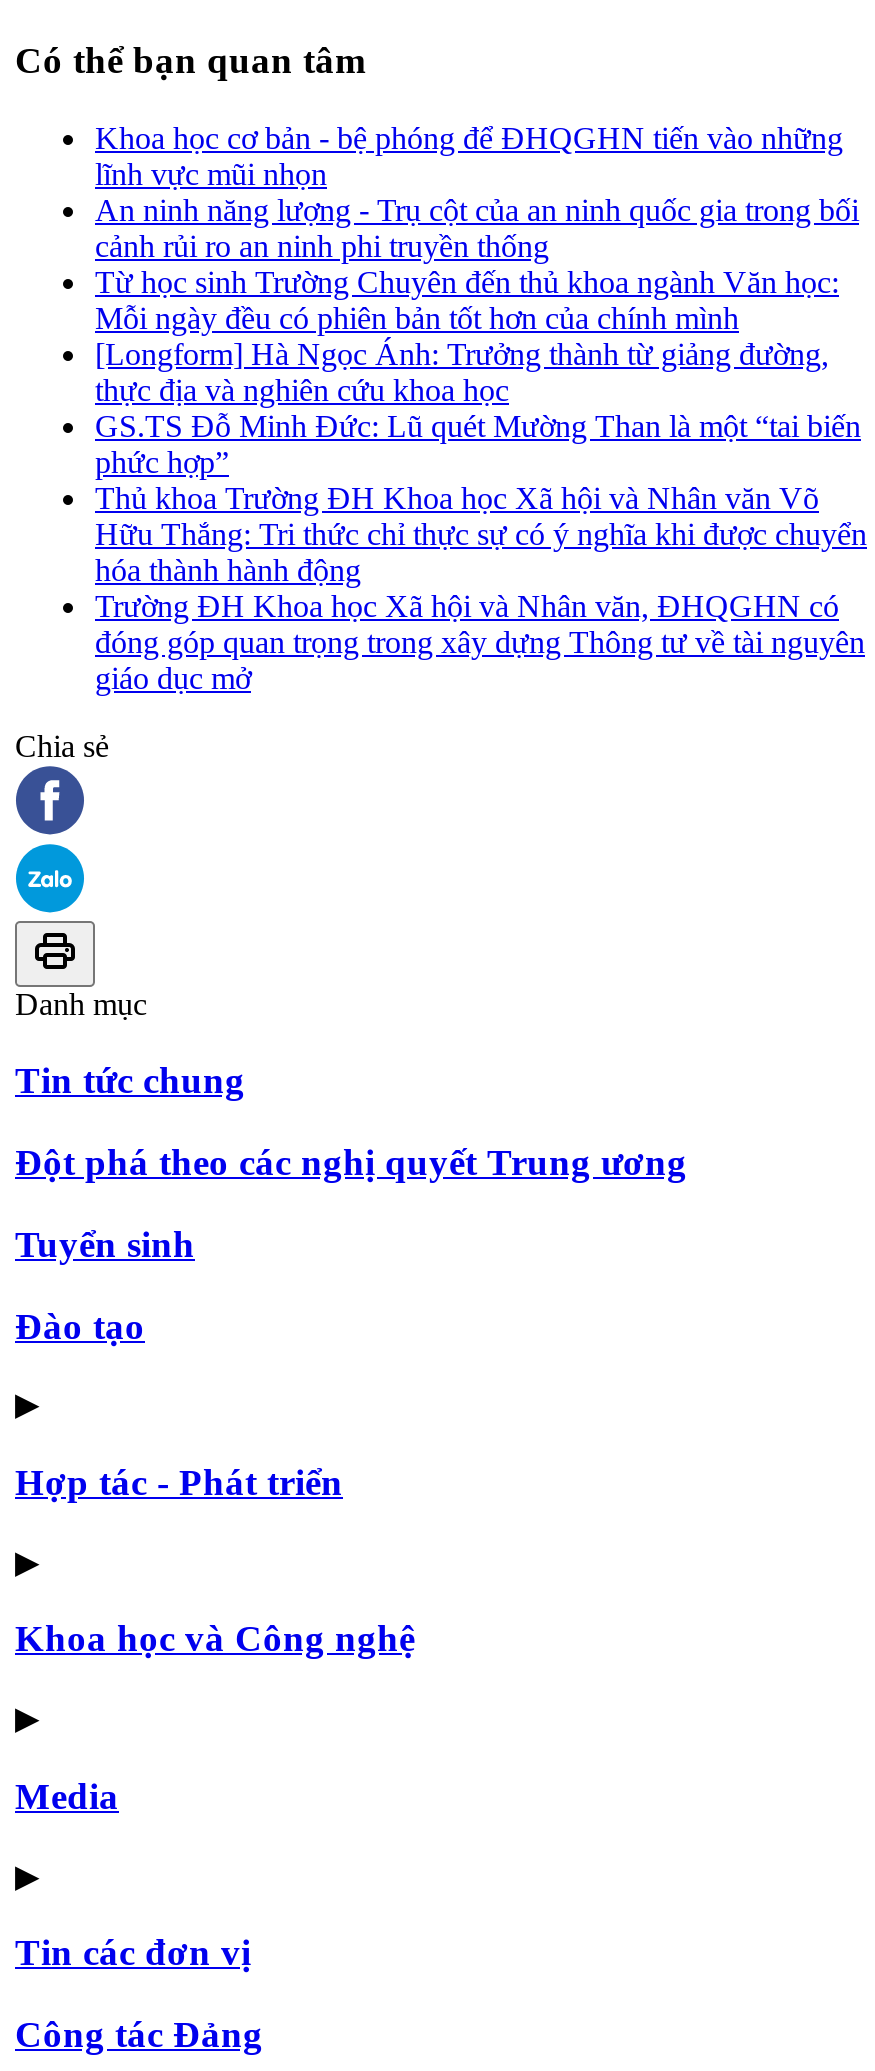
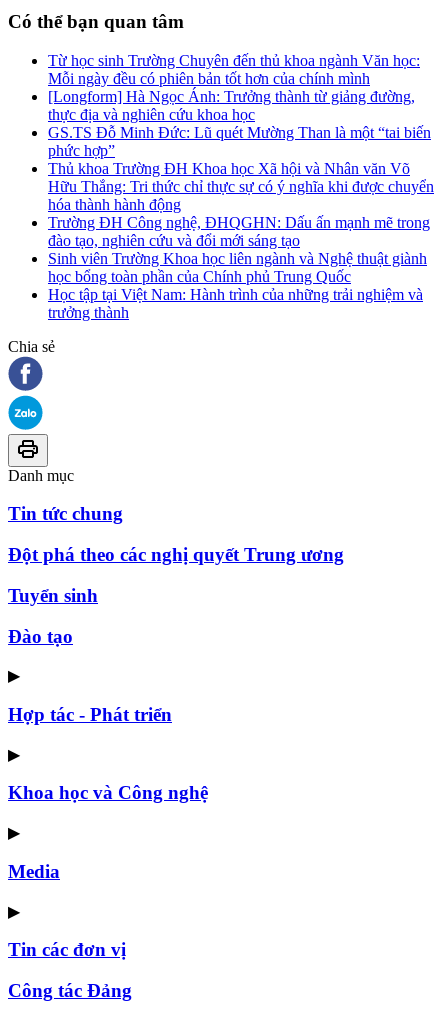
[95,120,859,262] Khoa học cơ bản - bệ phóng để ĐHQGHN tiến vào những | lĩnh vực mũi nhọn | An ninh năng lượng - Trụ cột của an ninh quốc gia trong bối | cảnh rủi ro an ninh phi truyền thống -> none
moved [95,264,867,586] -> [48,52,434,213]: Từ học sinh Trường Chuyên đến thủ khoa ngành Văn học: | Mỗi ngày đều có phiên bản tốt hơn của chính mình | [Longform] Hà Ngọc Ánh: Trưởng thành từ giảng đường, | ... | Hữu Thắng: Tri thức chỉ thực sự có ý nghĩa khi được chuyển | hóa thành hành động
[95,588,865,694] Trường ĐH Khoa học Xã hội và Nhân văn, ĐHQGHN có | đóng góp quan trọng trong xây dựng Thông tư về tài nguyên | giáo dục mở -> [48,214,430,321] Trường ĐH Công nghệ, ĐHQGHN: Dấu ấn mạnh mẽ trong | đào tạo, nghiên cứu và đổi mới sáng tạo | Sinh viên Trường Khoa học liên ngành và Nghệ thuật giành | học bổng toàn phần của Chính phủ Trung Quốc | Học tập tại Việt Nam: Hành trình của những trải nghiệm và | trưởng thành

